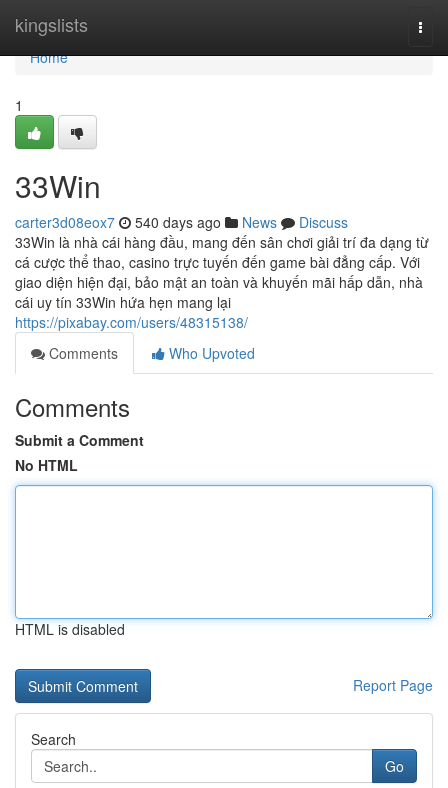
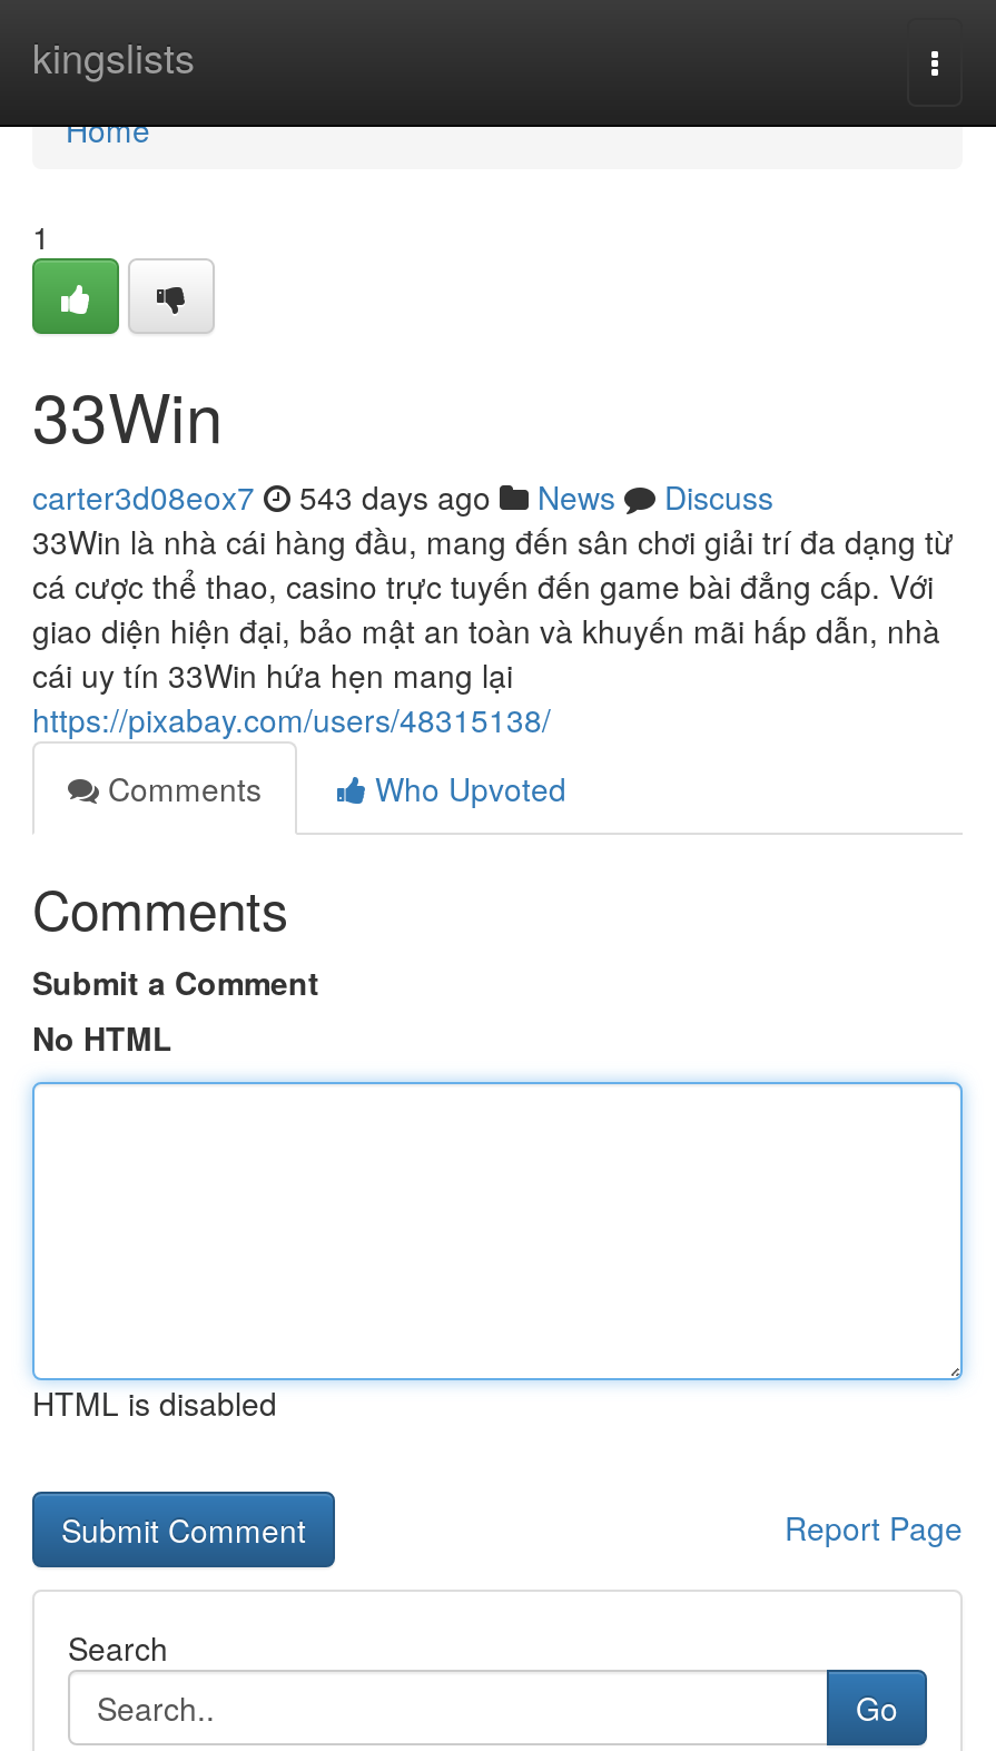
[15,212,348,232] carter3d08eox7 540 days ago News Discuss -> [32,474,773,519] carter3d08eox7 543 days ago News Discuss

